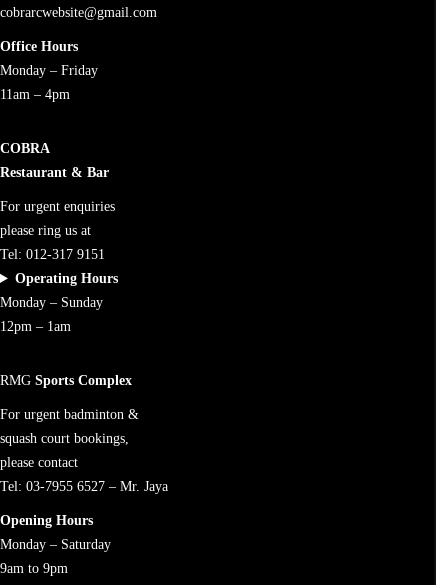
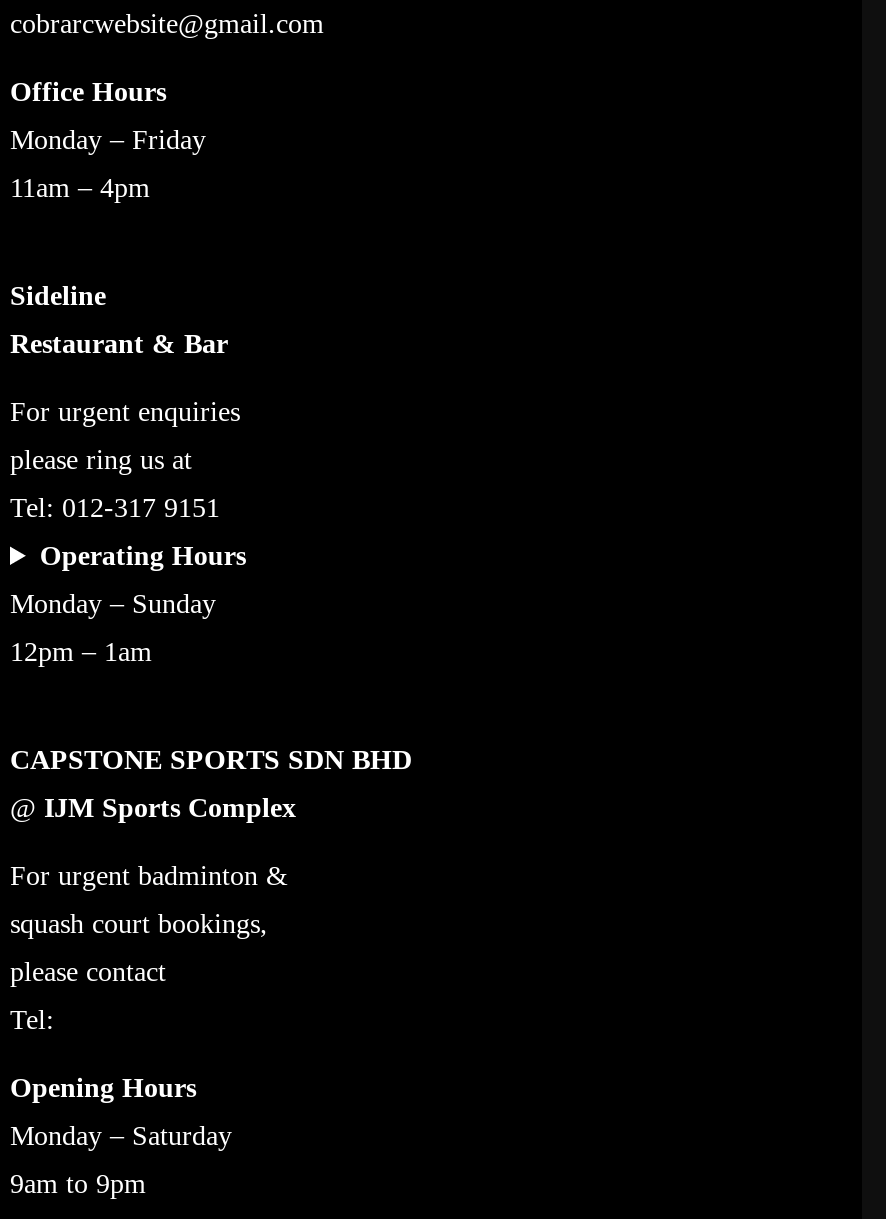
[0,141,50,156] COBRA -> [10,281,106,311] Sideline
[0,373,132,388] RMG Sports Complex -> [10,745,412,823] CAPSTONE SPORTS SDN BHD | @ IJM Sports Complex
[0,479,168,494] Tel: 03-7955 6527 – Mr. Jaya -> [10,1005,54,1035] Tel:

